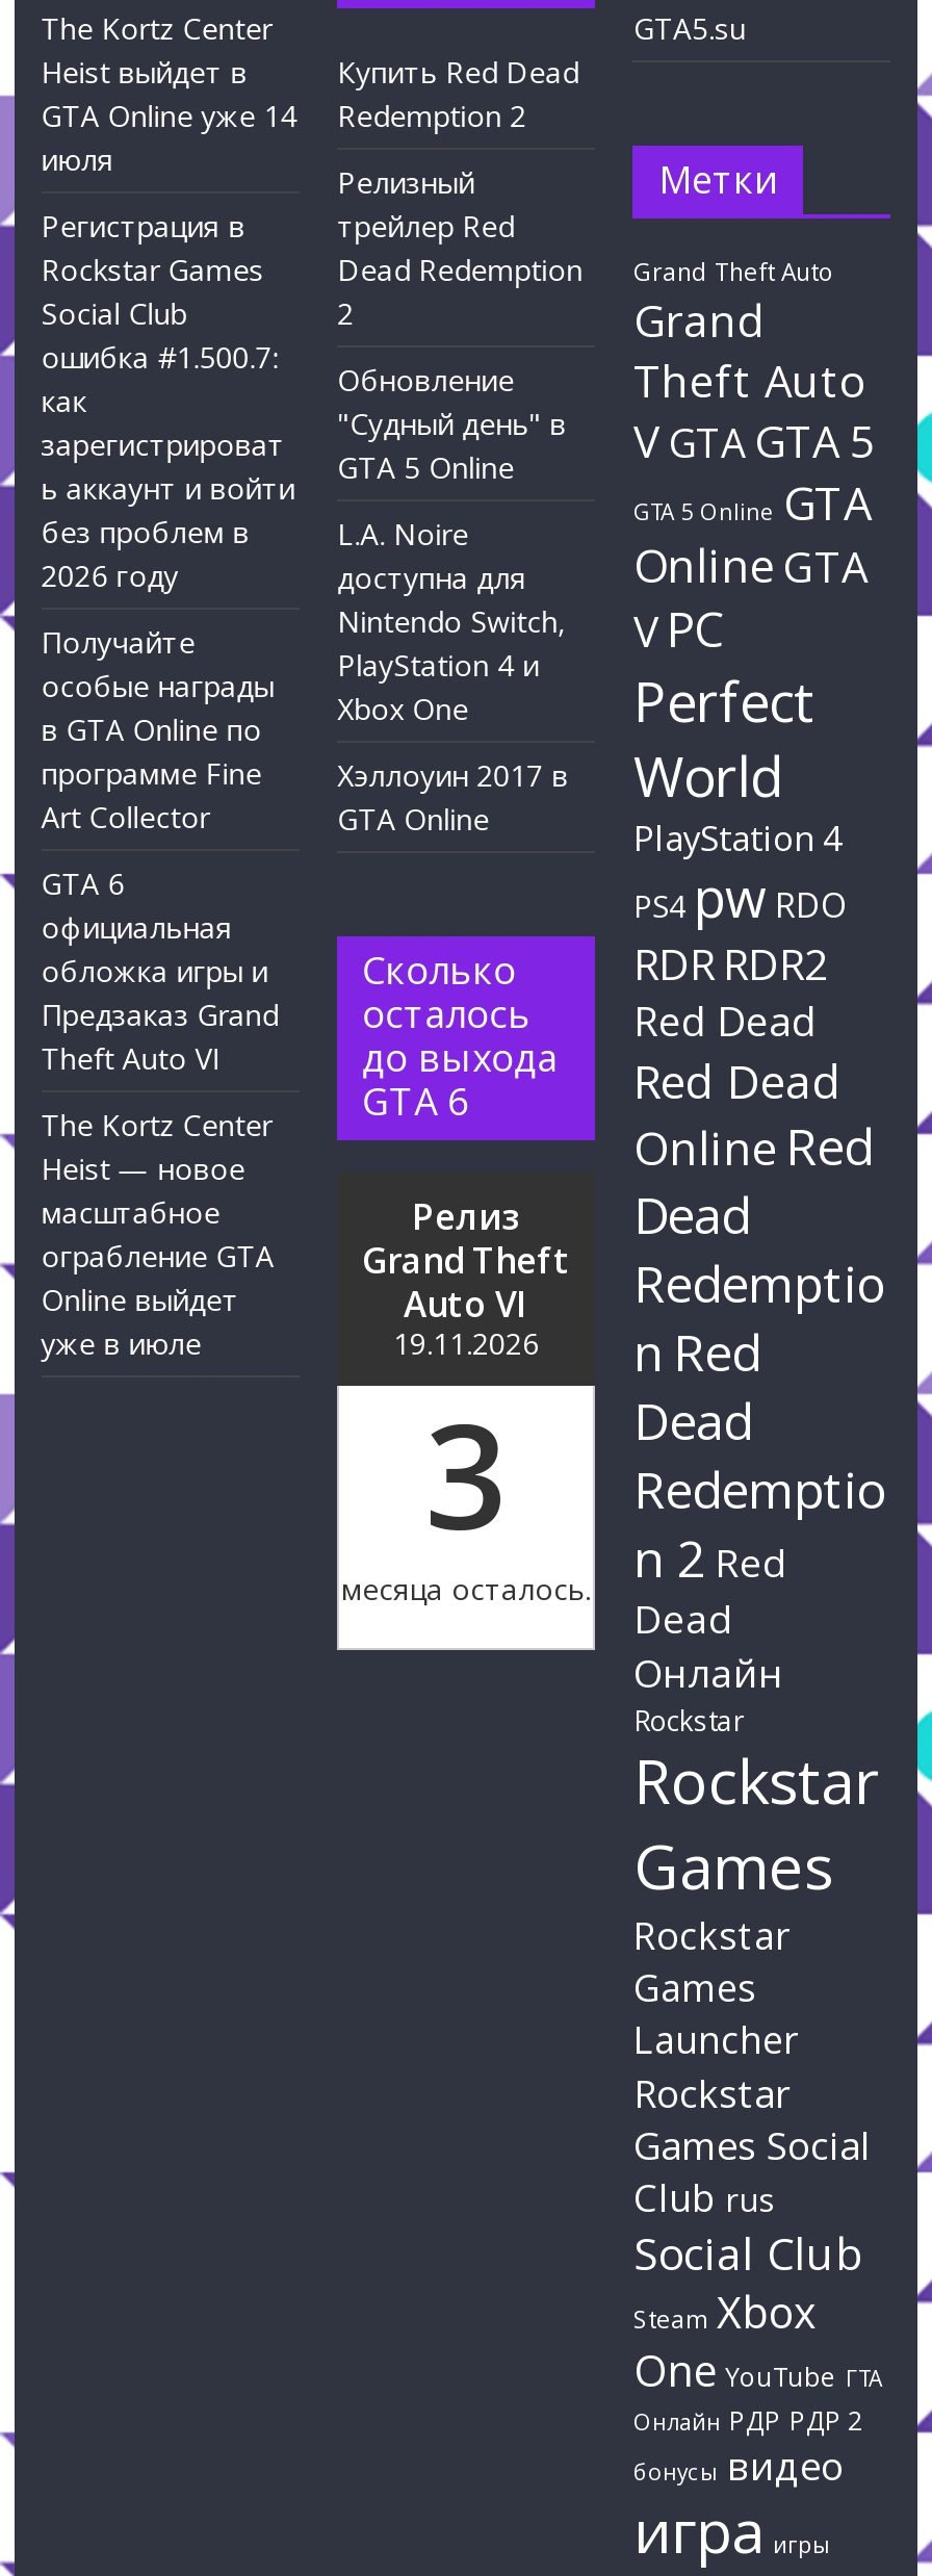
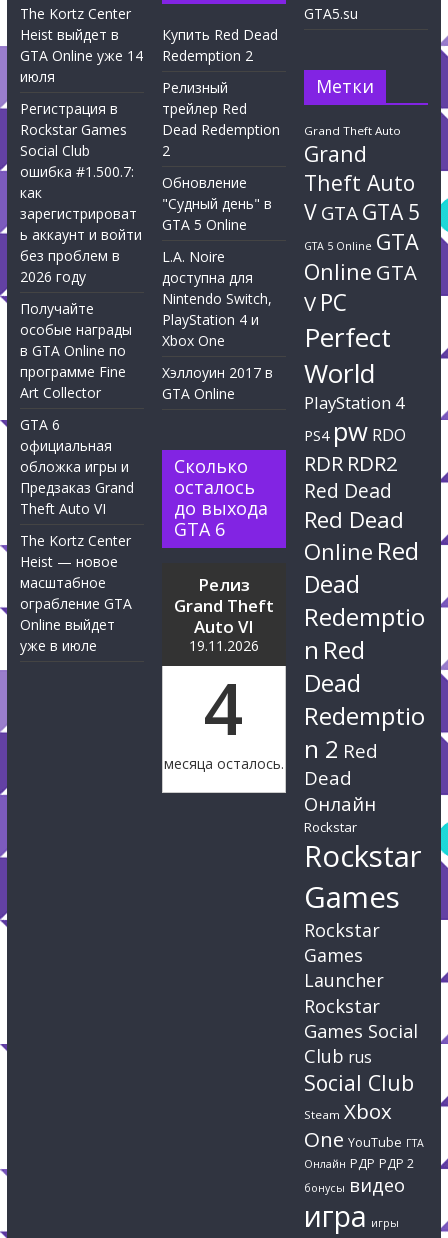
[341,1374,885,1609] месяца осталось. 3 Dead Redemptio n 2 Red -> [164,660,425,773] месяца осталось. 4 Dead Redemptio n 2 Red

